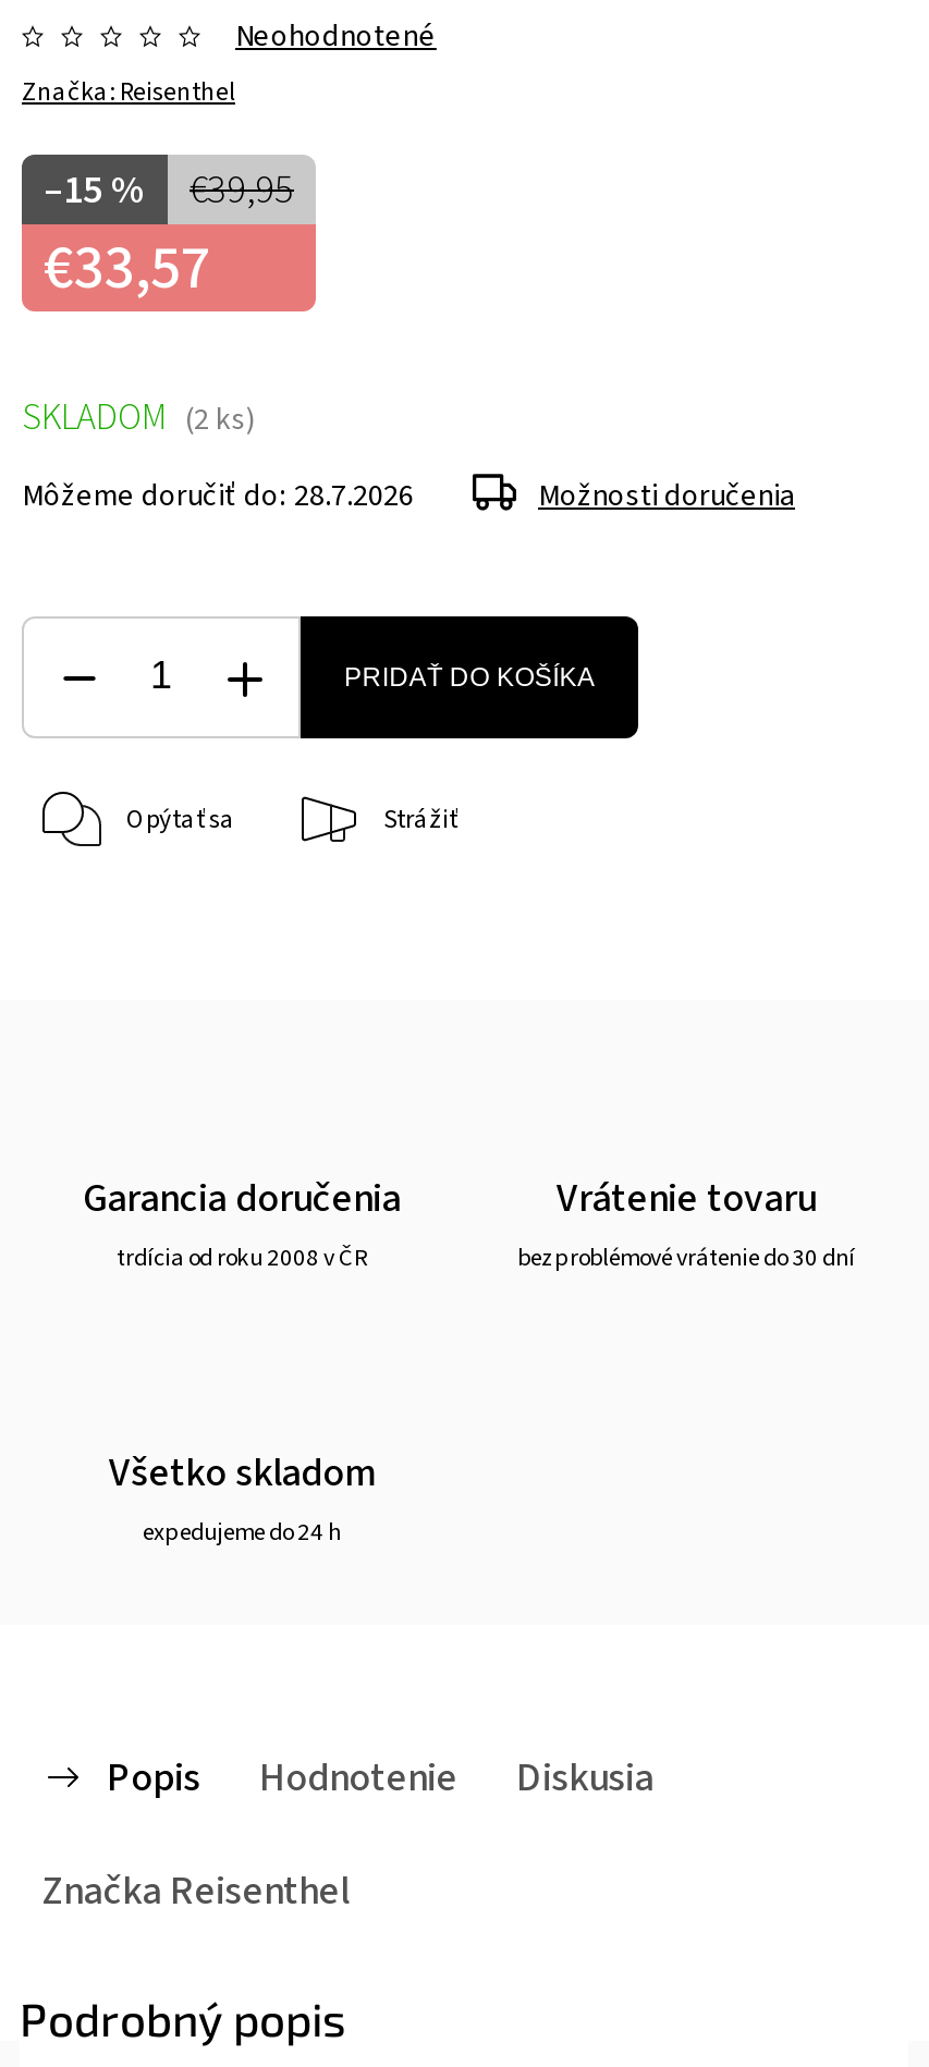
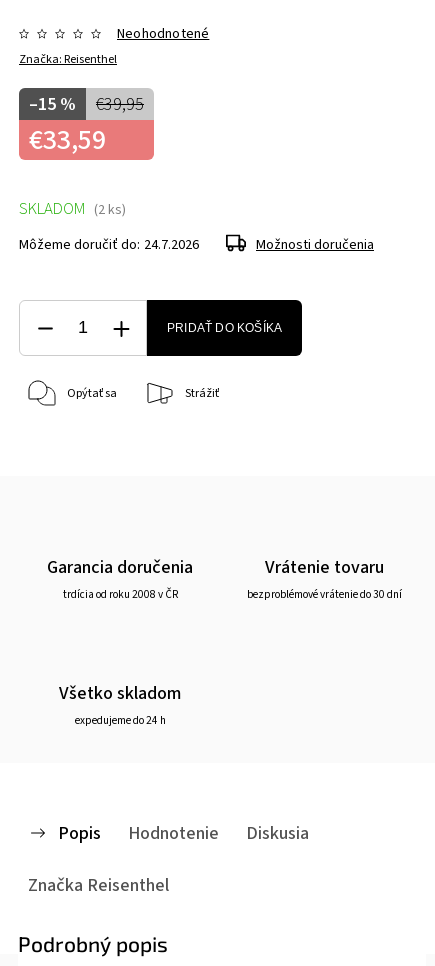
[44,225,211,312] €33,57 -> [29,120,106,160] €33,59
[22,475,414,519] Môžeme doručiť do: 28.7.2026 -> [19,235,199,255] Môžeme doručiť do: 24.7.2026

